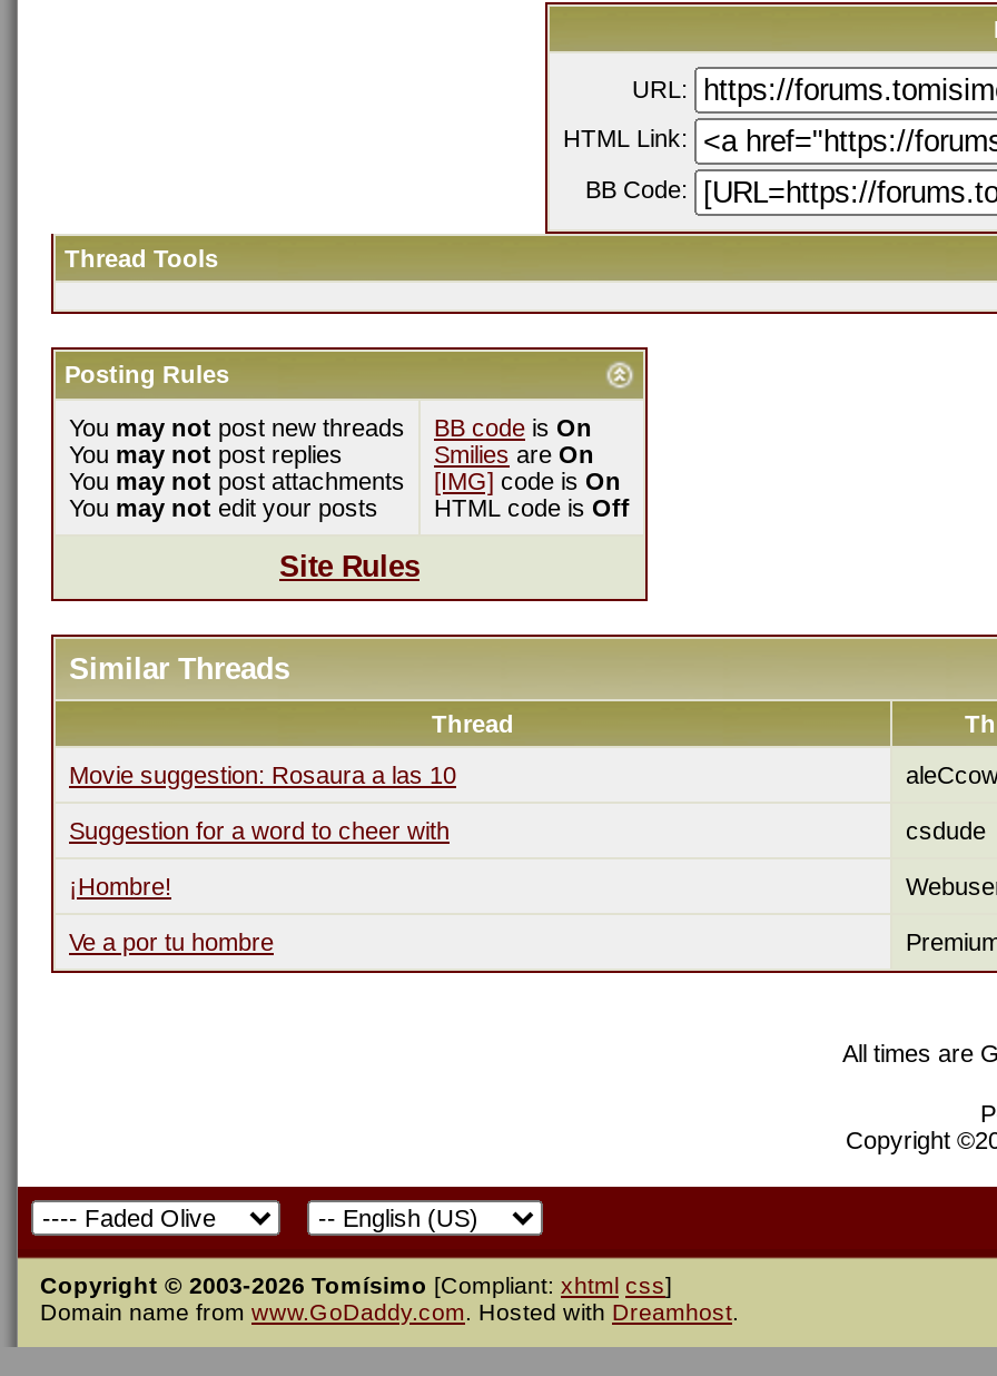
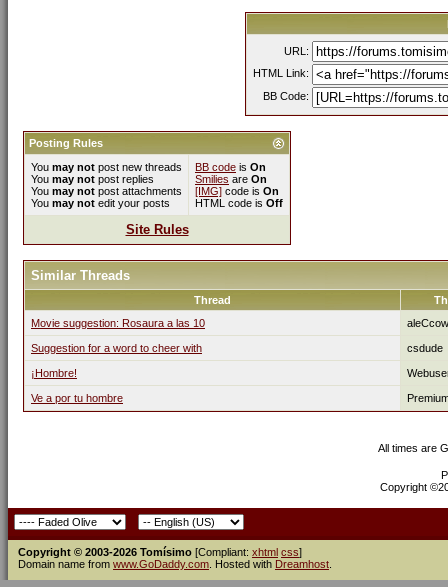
[65,245,218,272] Thread Tools -> none

